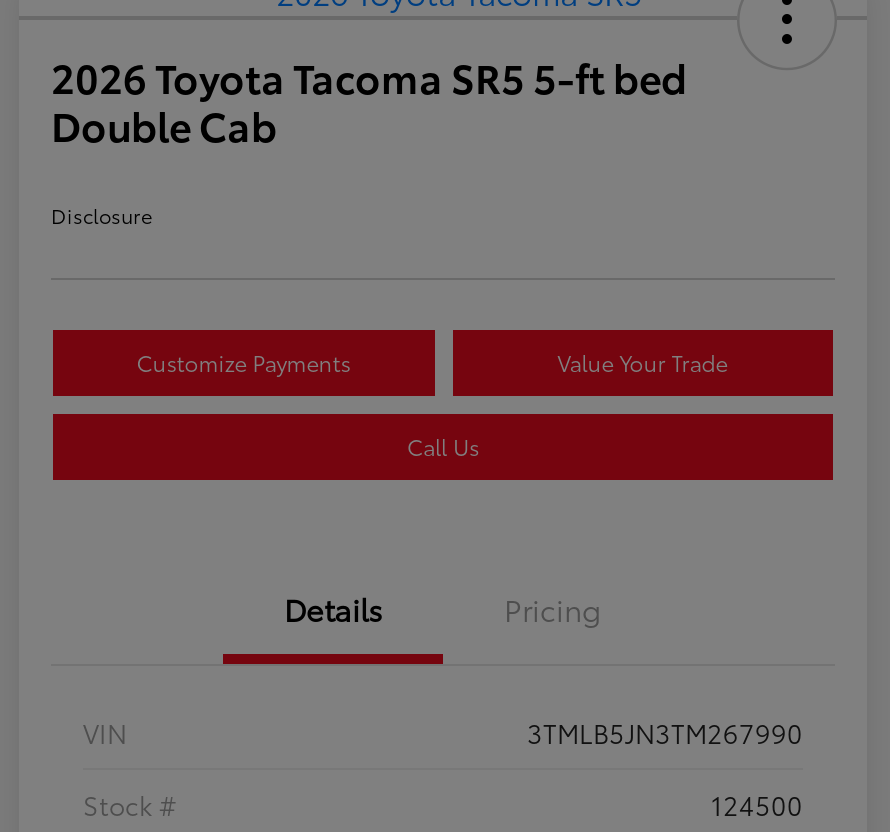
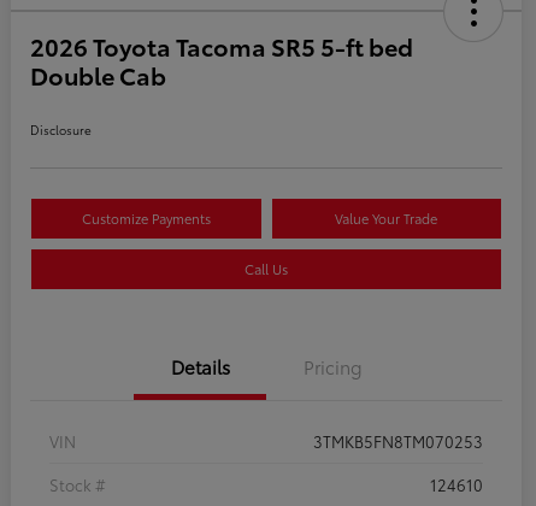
[527,714,803,750] 3TMLB5JN3TM267990 -> [313,430,483,452] 3TMKB5FN8TM070253
[711,786,803,822] 124500 -> [430,473,483,495] 124610

